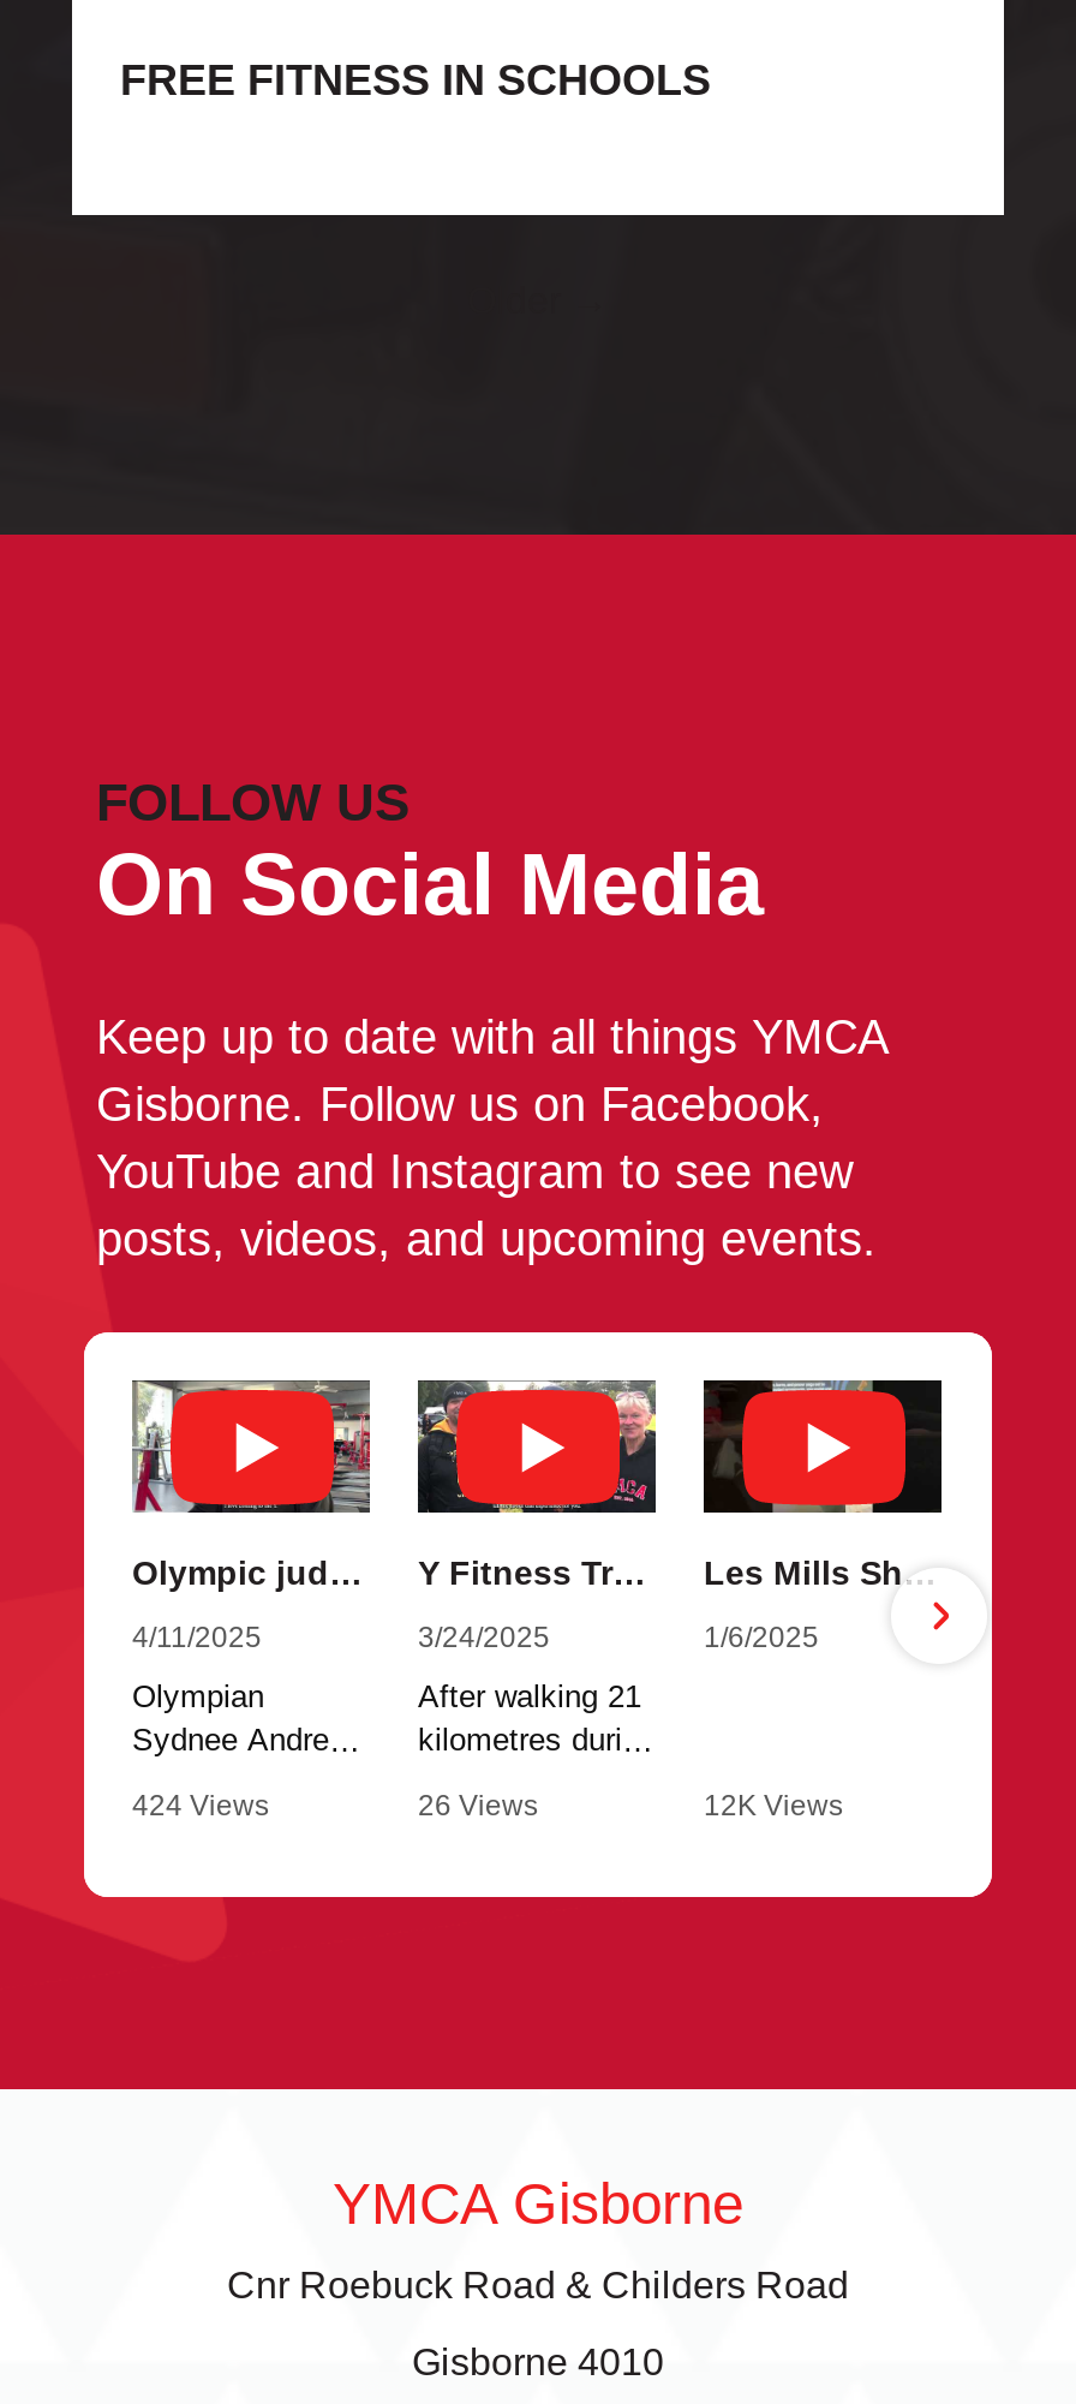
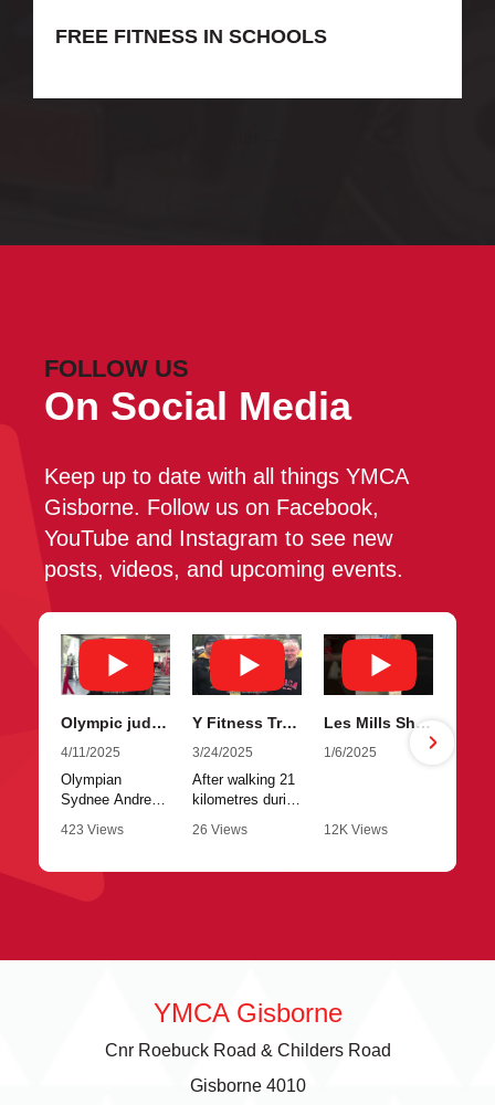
[132,1788,269,1822] 424 Views -> [61,822,124,837] 423 Views

